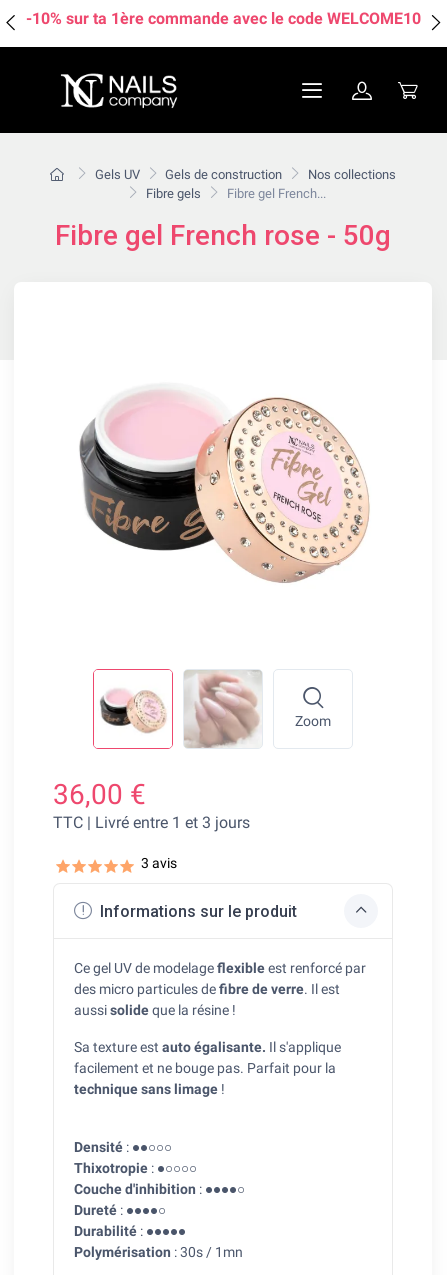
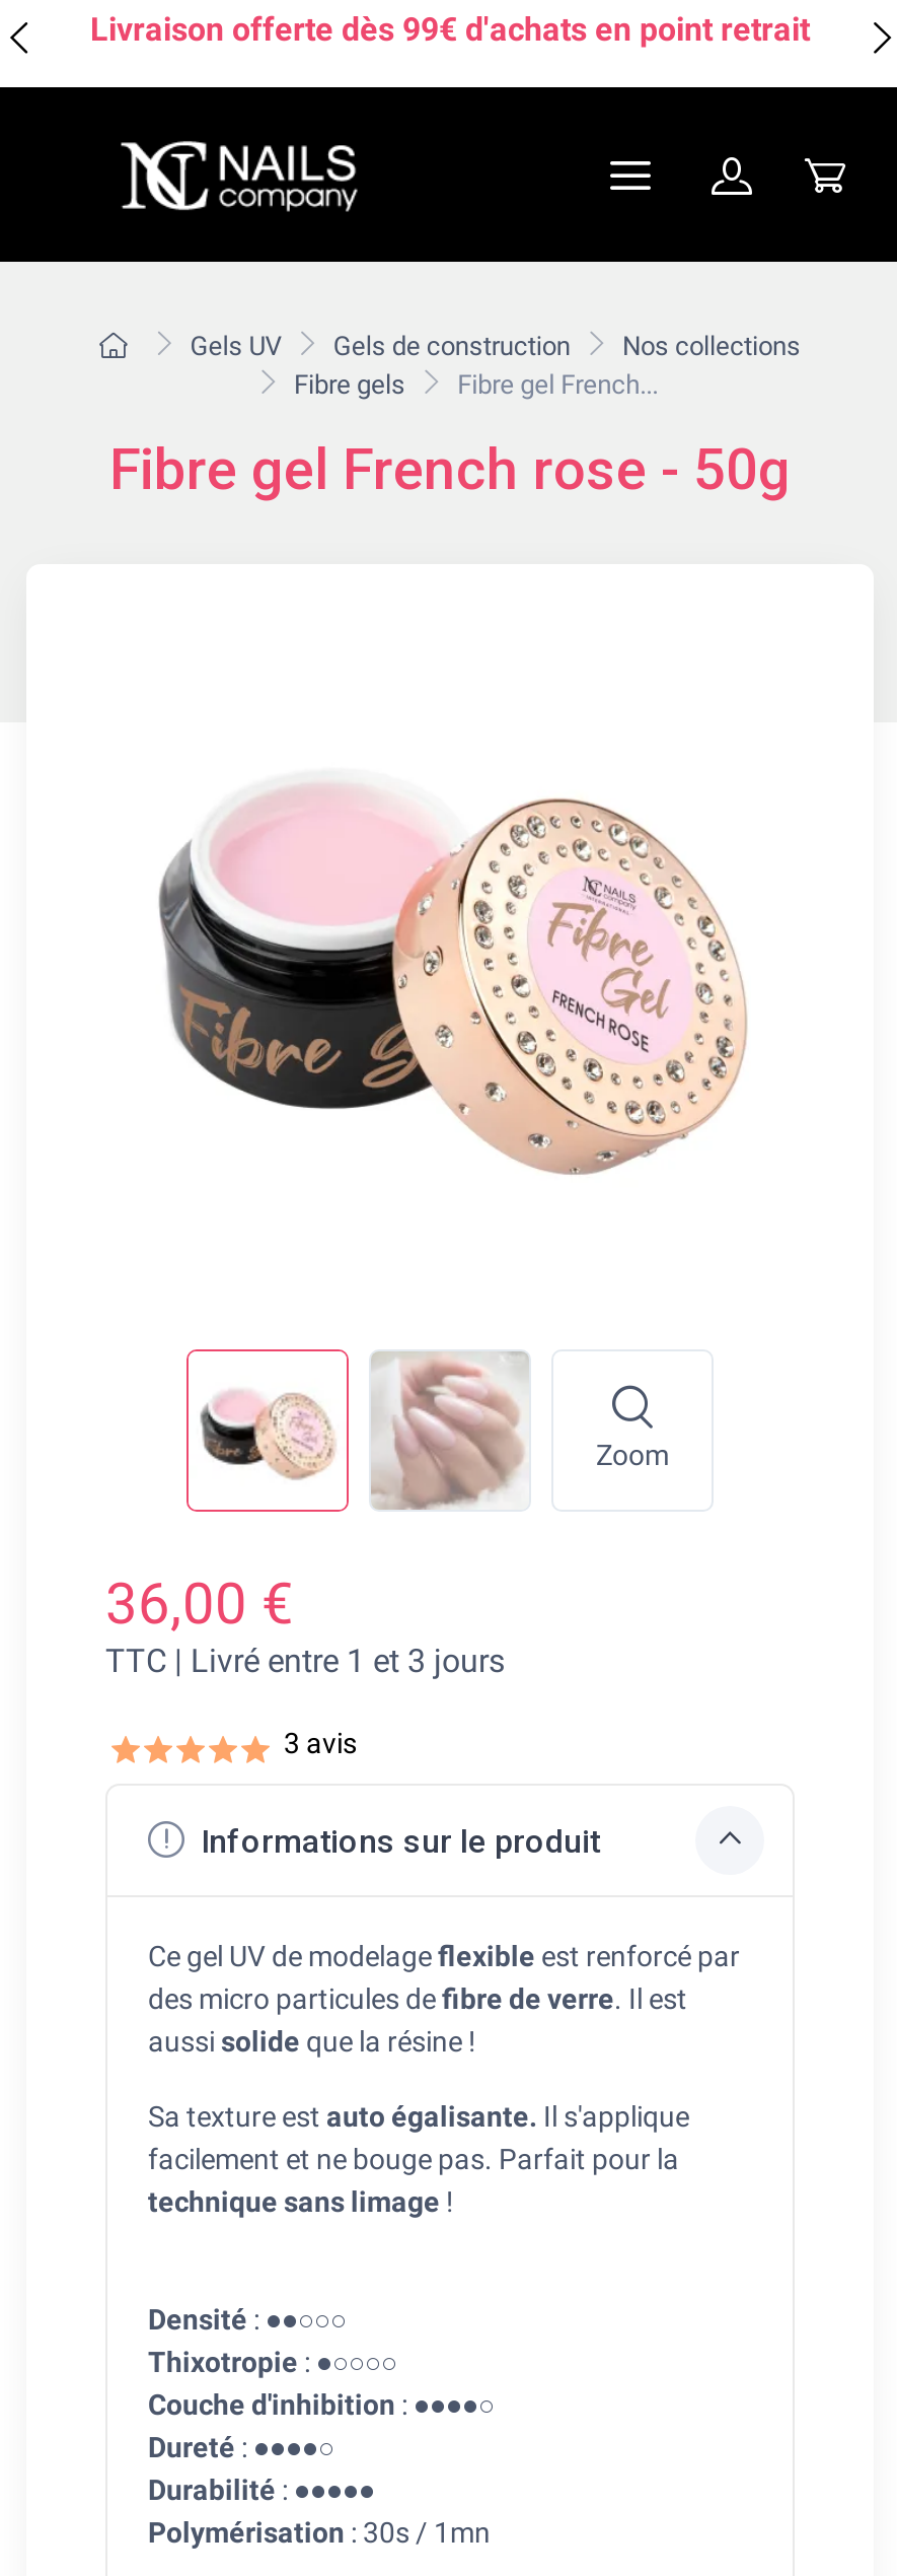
[25,9,420,28] -10% sur ta 1ère commande avec le code WELCOME10 -> [90,10,810,49] Livraison offerte dès 99€ d'achats en point retrait

